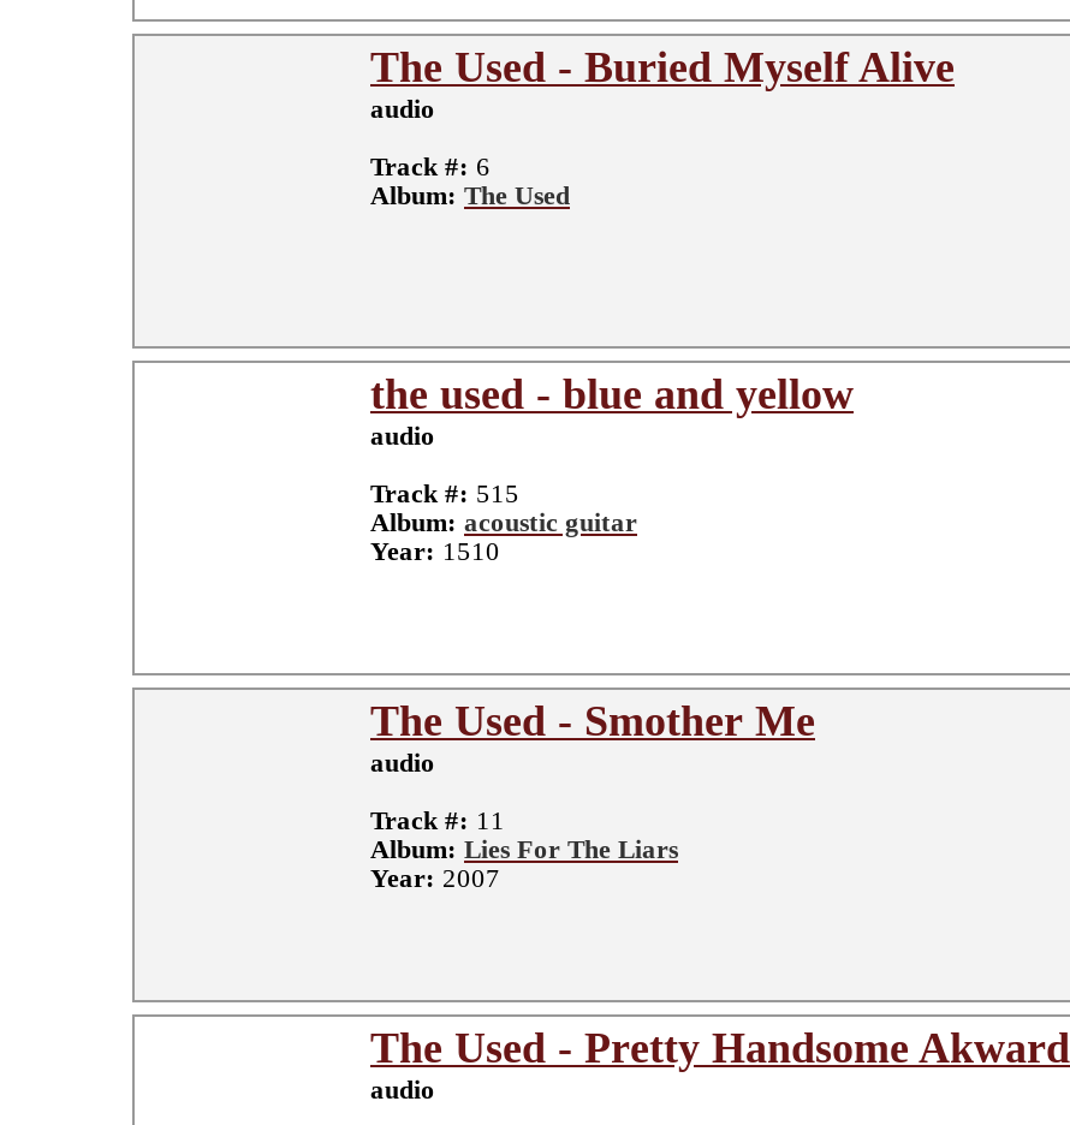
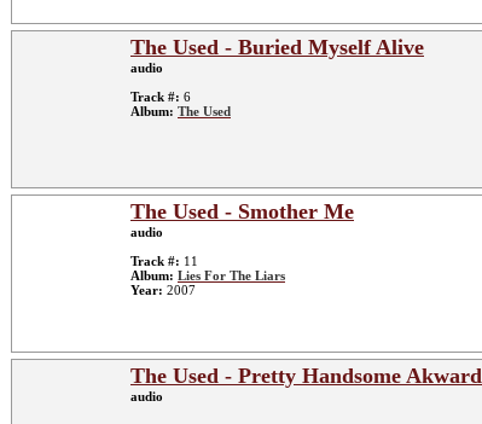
[370,370,854,565] the used - blue and yellow | audio | Track #: 515 | Album: acoustic guitar | Year: 1510 -> none

